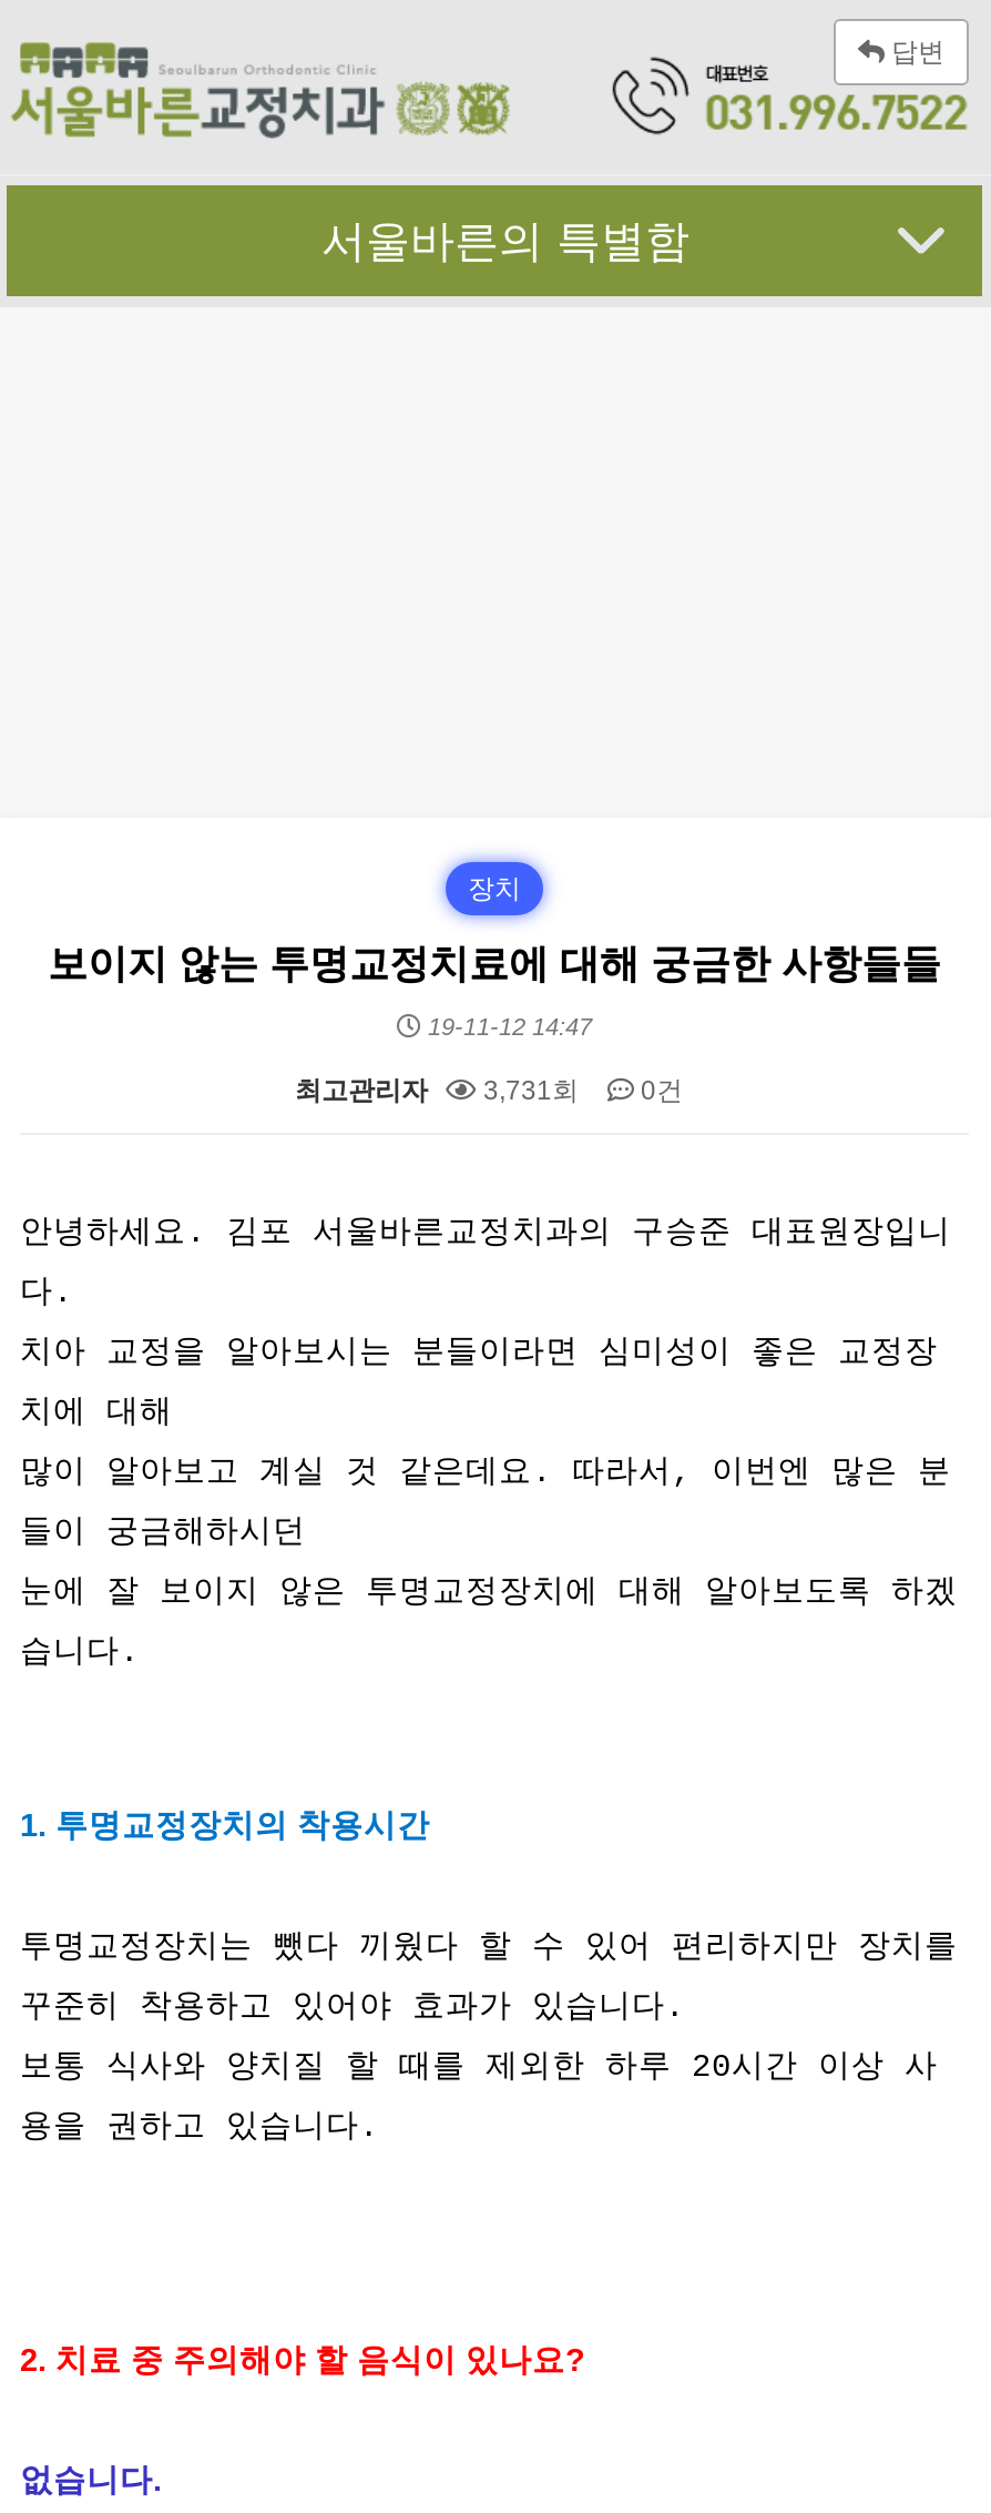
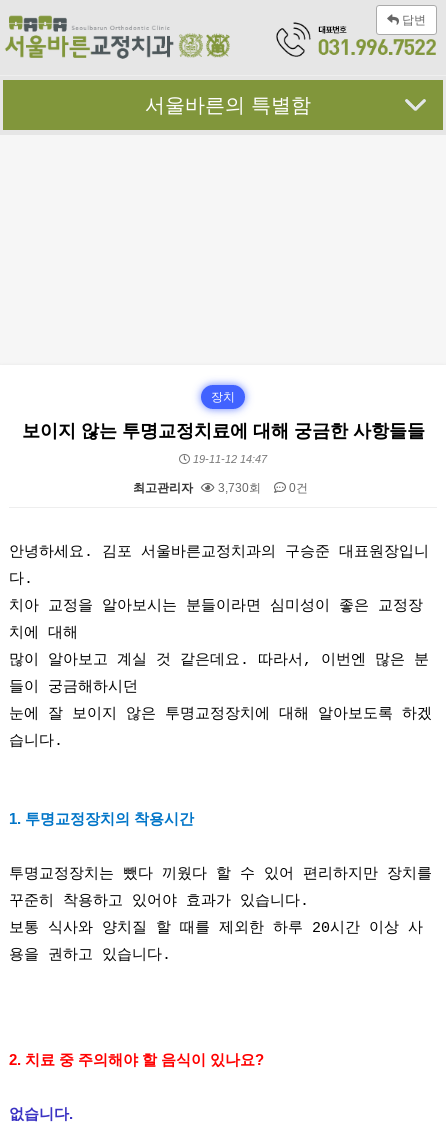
[295,1075,683,1106] 최고관리자 3,731회 0건 -> [133,481,308,495] 최고관리자 3,730회 0건

